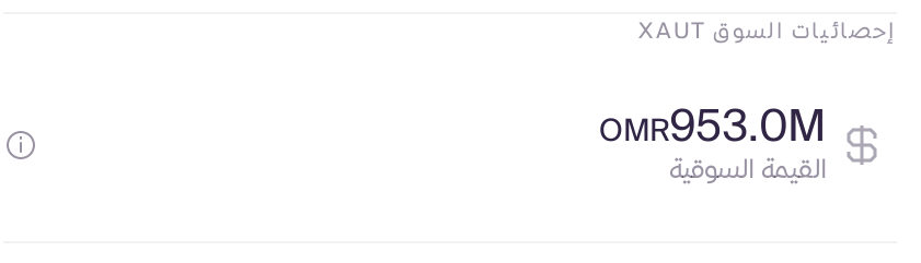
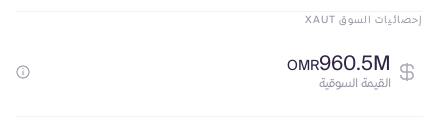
[599,91,827,165] OMR 953.0M -> [287,47,391,81] OMR 960.5M

